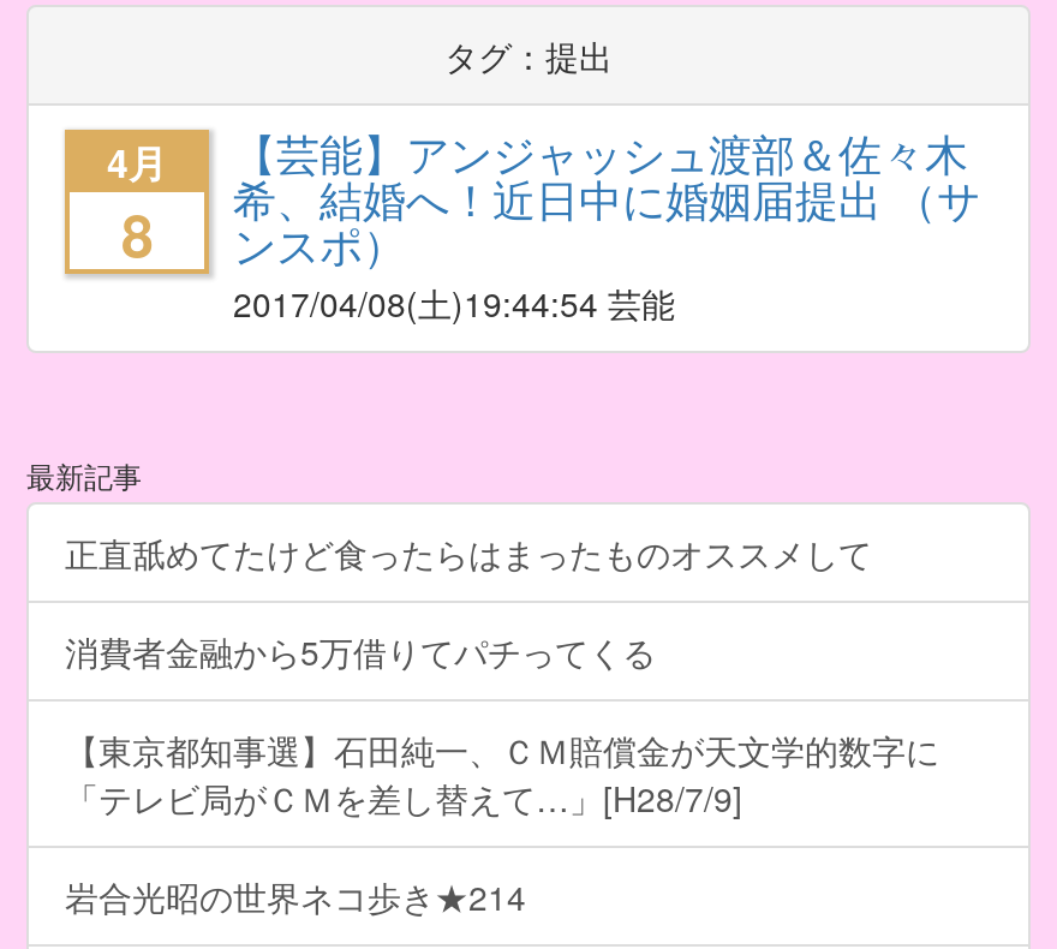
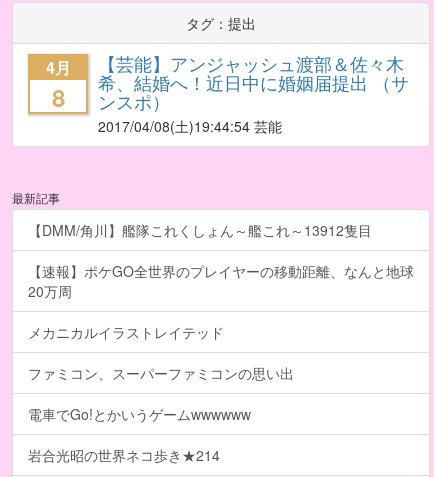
[65,529,973,822] 正直舐めてたけど食ったらはまったものオススメして | 消費者金融から5万借りてパチってくる | 【東京都知事選】石田純一、ＣＭ賠償金が天文学的数字に | 「テレビ局がＣＭを差し替えて…」[H28/7/9] -> [28,220,414,424] 【DMM/角川】艦隊これくしょん～艦これ～13912隻目 | 【速報】ポケGO全世界のプレイヤーの移動距離、なんと地球 | 20万周 | メカニカルイラストレイテッド | ファミコン、スーパーファミコンの思い出 | 電車でGo!とかいうゲームwwwwww

